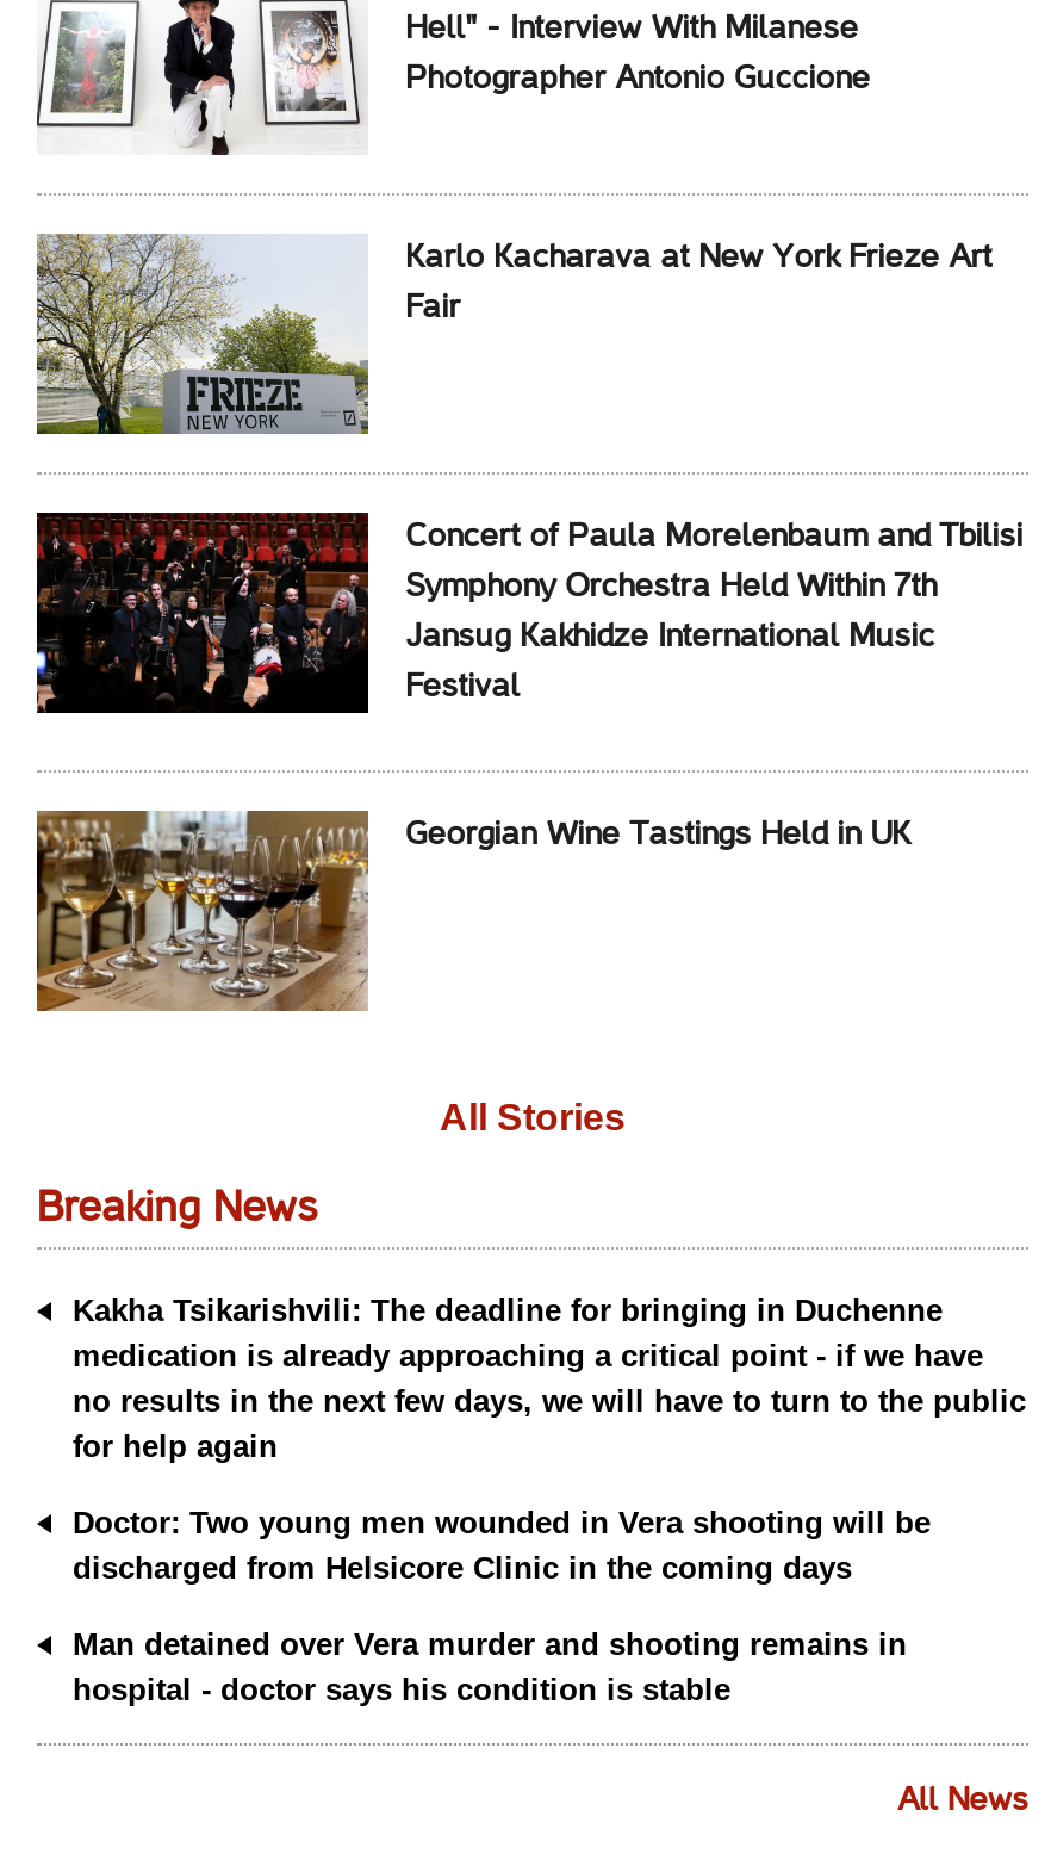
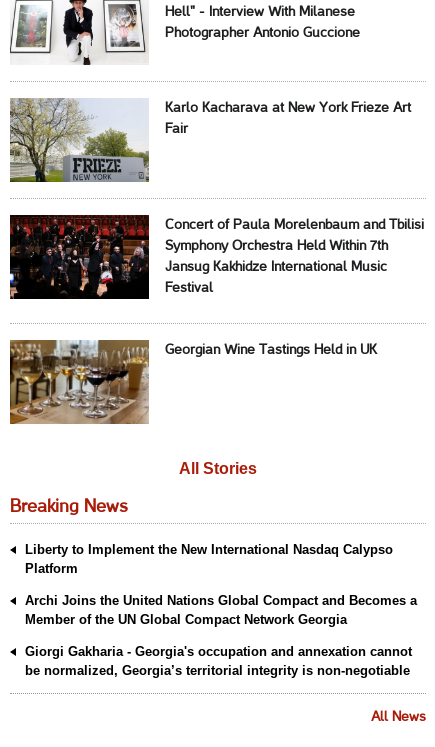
[73,1292,1026,1463] Kakha Tsikarishvili: The deadline for bringing in Duchenne | medication is already approaching a critical point - if we have | no results in the next few days, we will have to turn to the public | for help again -> [25,542,393,576] Liberty to Implement the New International Nasdaq Calypso | Platform
[73,1504,931,1585] Doctor: Two young men wounded in Vera shooting will be | discharged from Helsicore Clinic in the coming days -> [25,593,417,627] Archi Joins the United Nations Global Compact and Becomes a | Member of the UN Global Compact Network Georgia
[73,1626,907,1707] Man detained over Vera murder and shooting remains in | hospital - doctor says his condition is stable -> [25,644,412,678] Giorgi Gakharia - Georgia's occupation and annexation cannot | be normalized, Georgia’s territorial integrity is non-negotiable

